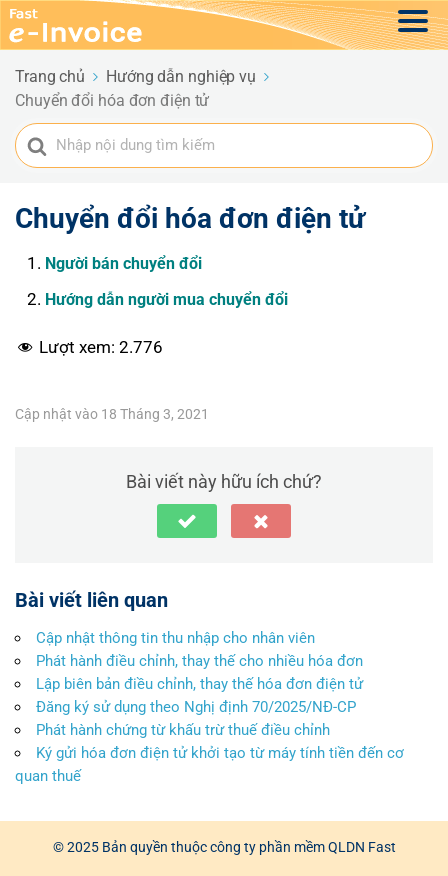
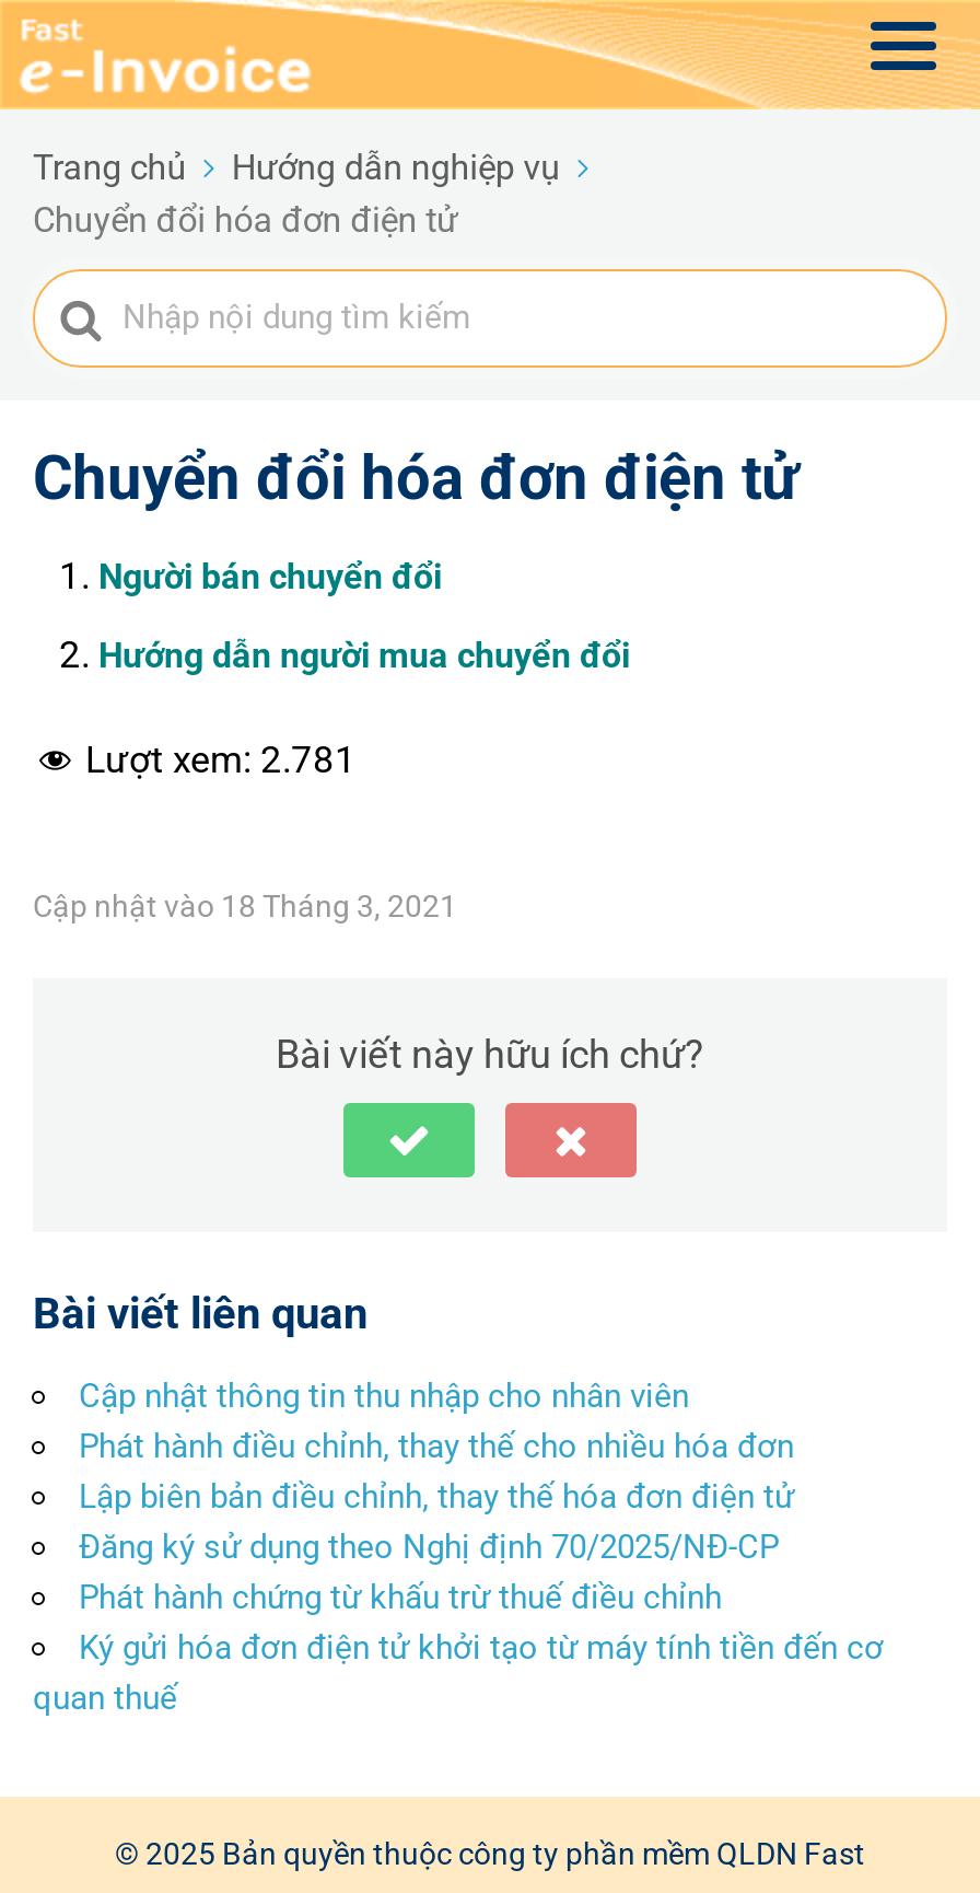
[39,337,163,357] Lượt xem: 2.776 -> [85,738,357,781] Lượt xem: 2.781

